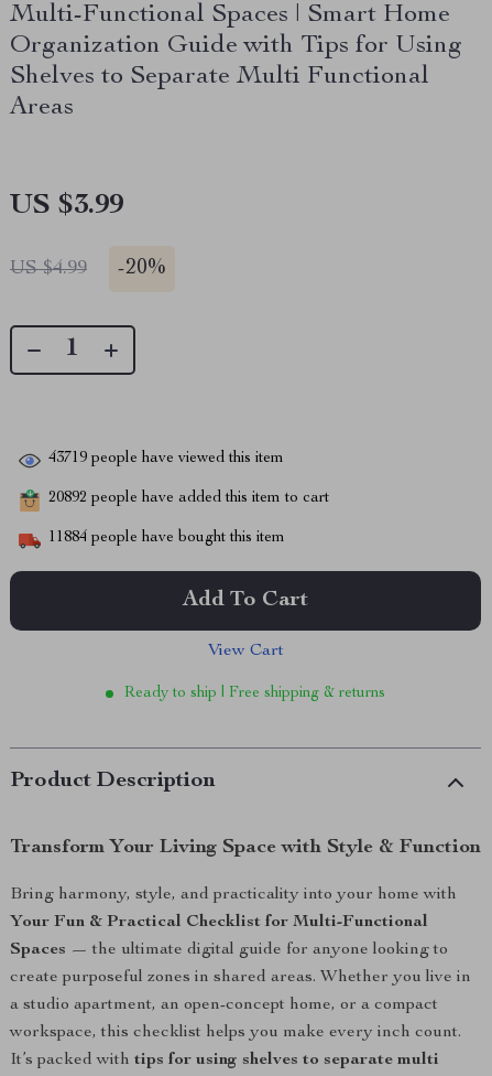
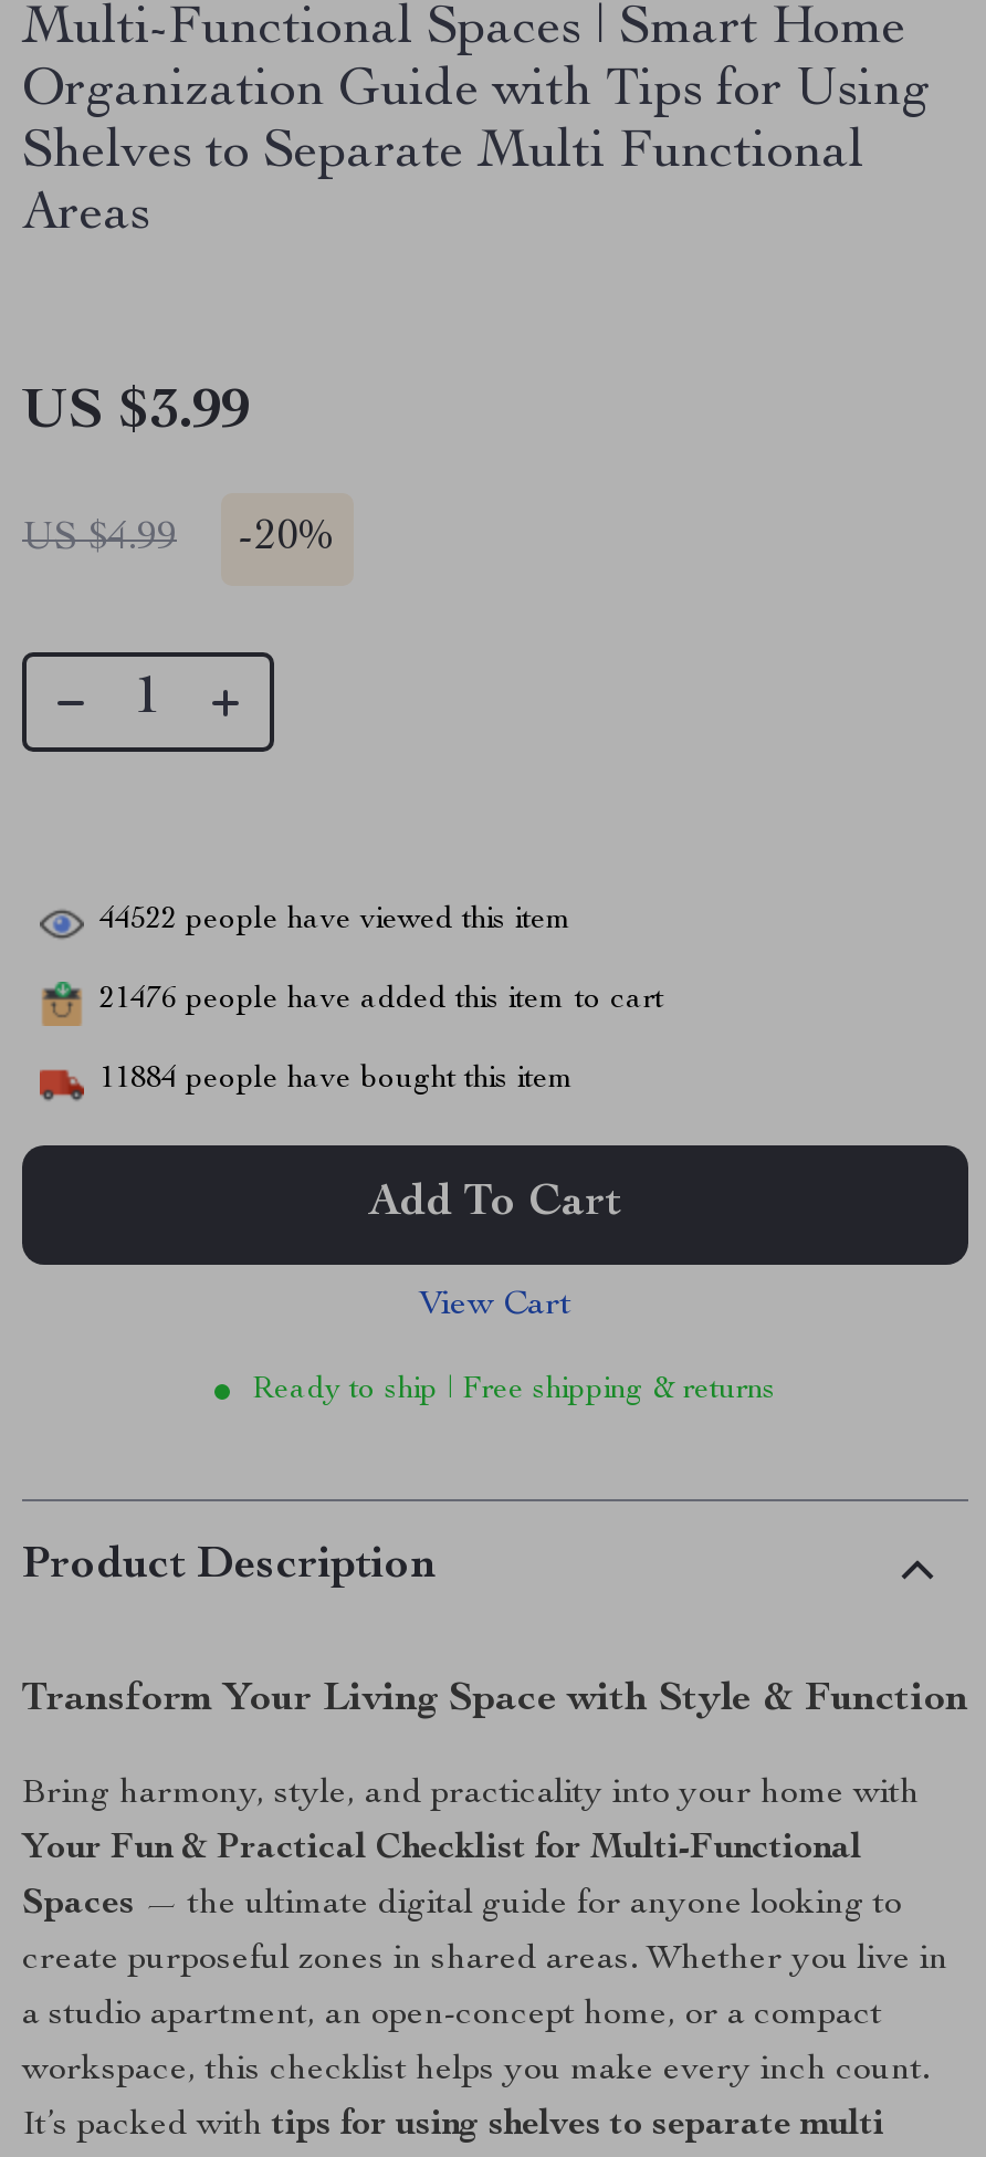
[48,451,284,467] 43719 people have viewed this item -> [99,905,573,936] 44522 people have viewed this item
[48,491,329,506] 20892 people have added this item to cart -> [99,985,663,1016] 21476 people have added this item to cart

